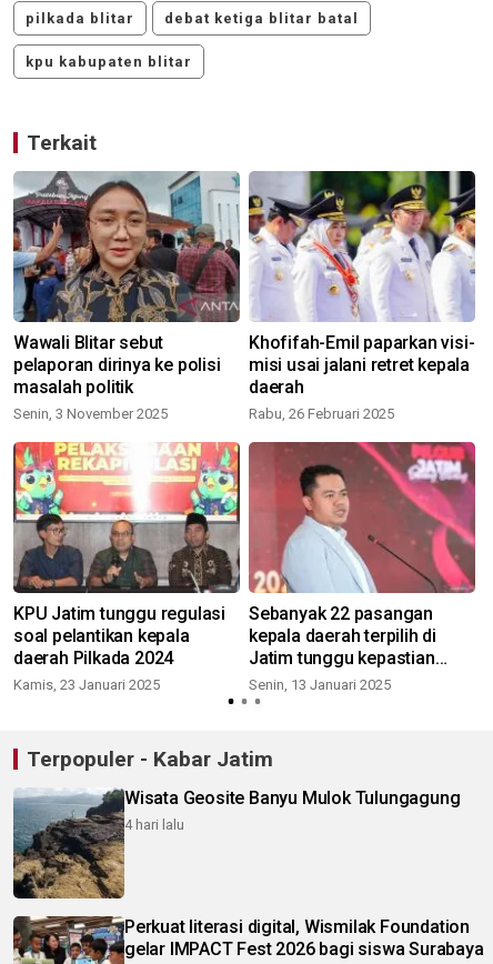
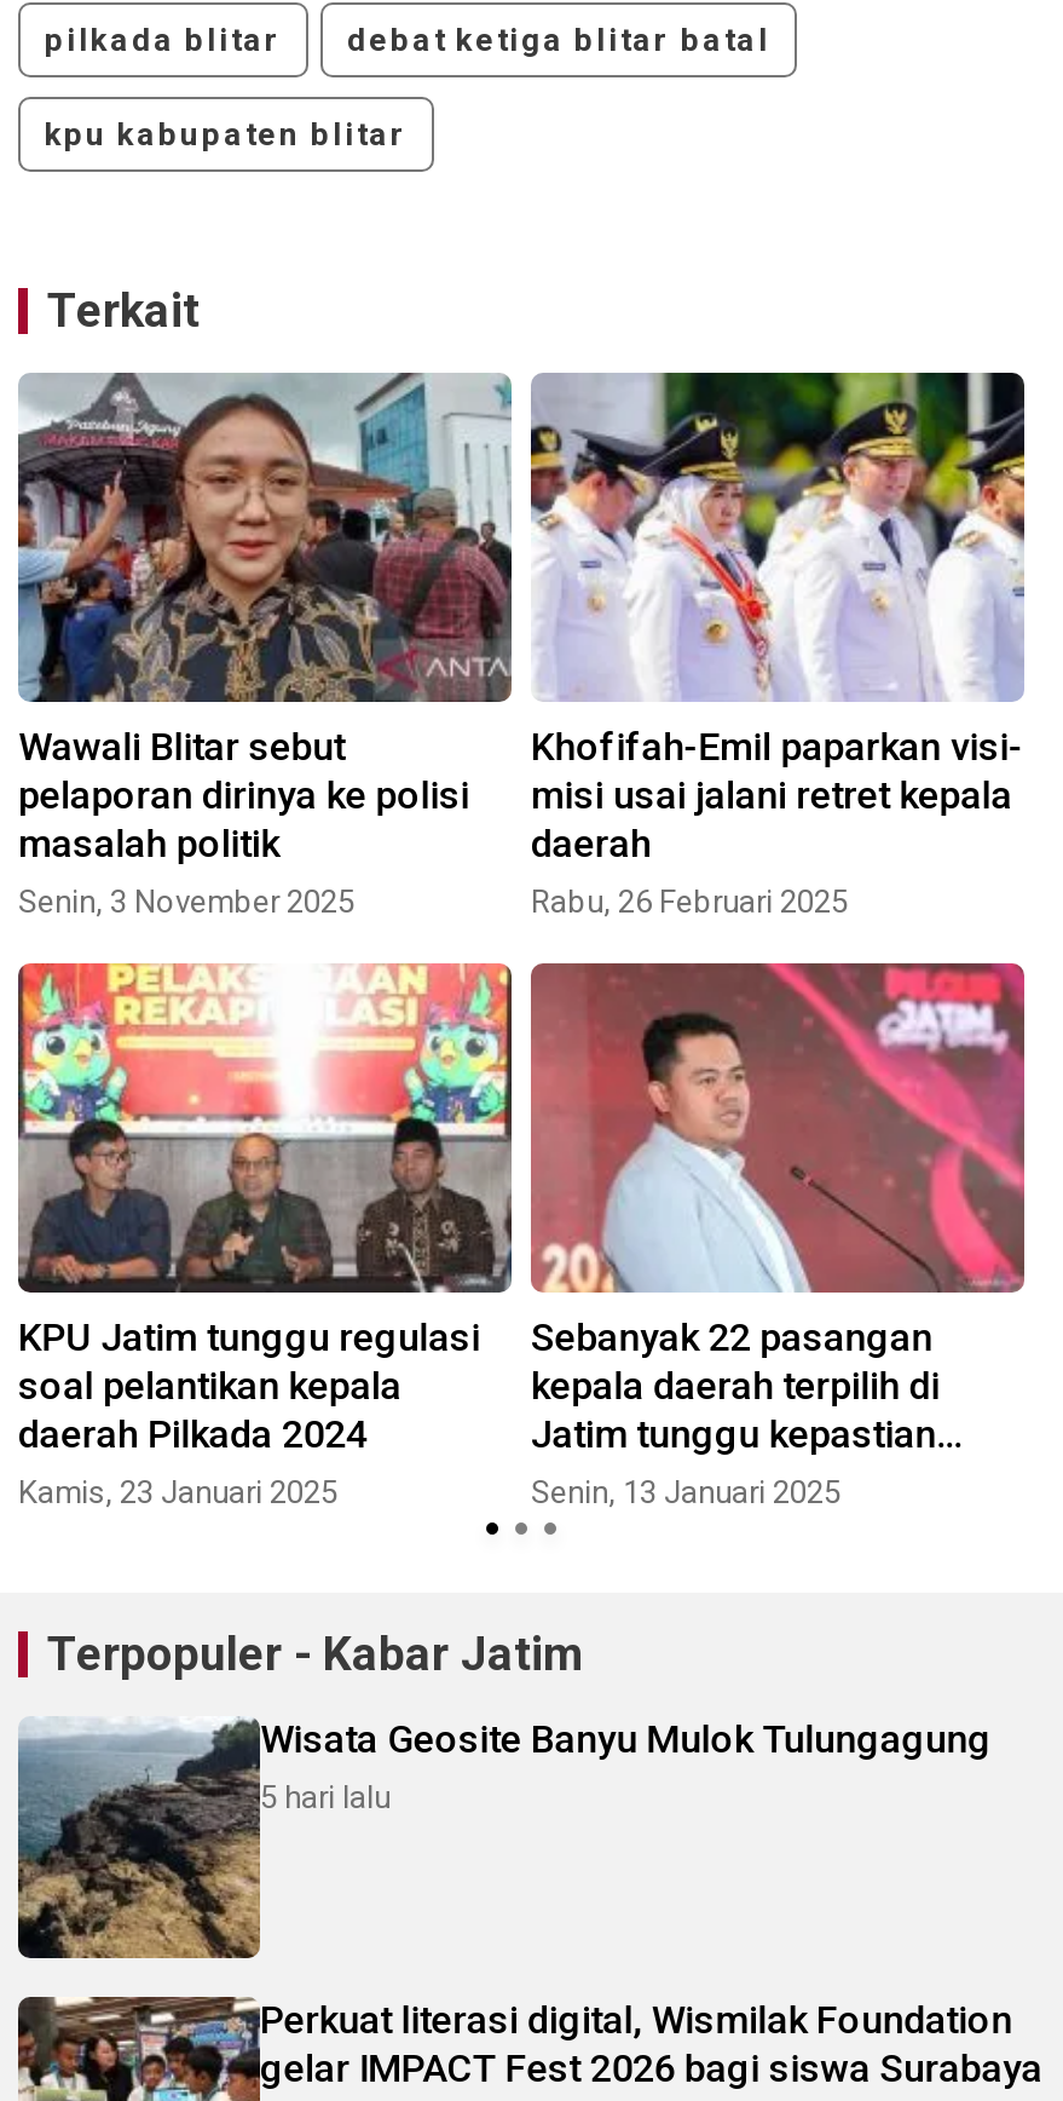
[124,816,184,833] 4 hari lalu -> [260,1779,391,1816] 5 hari lalu

